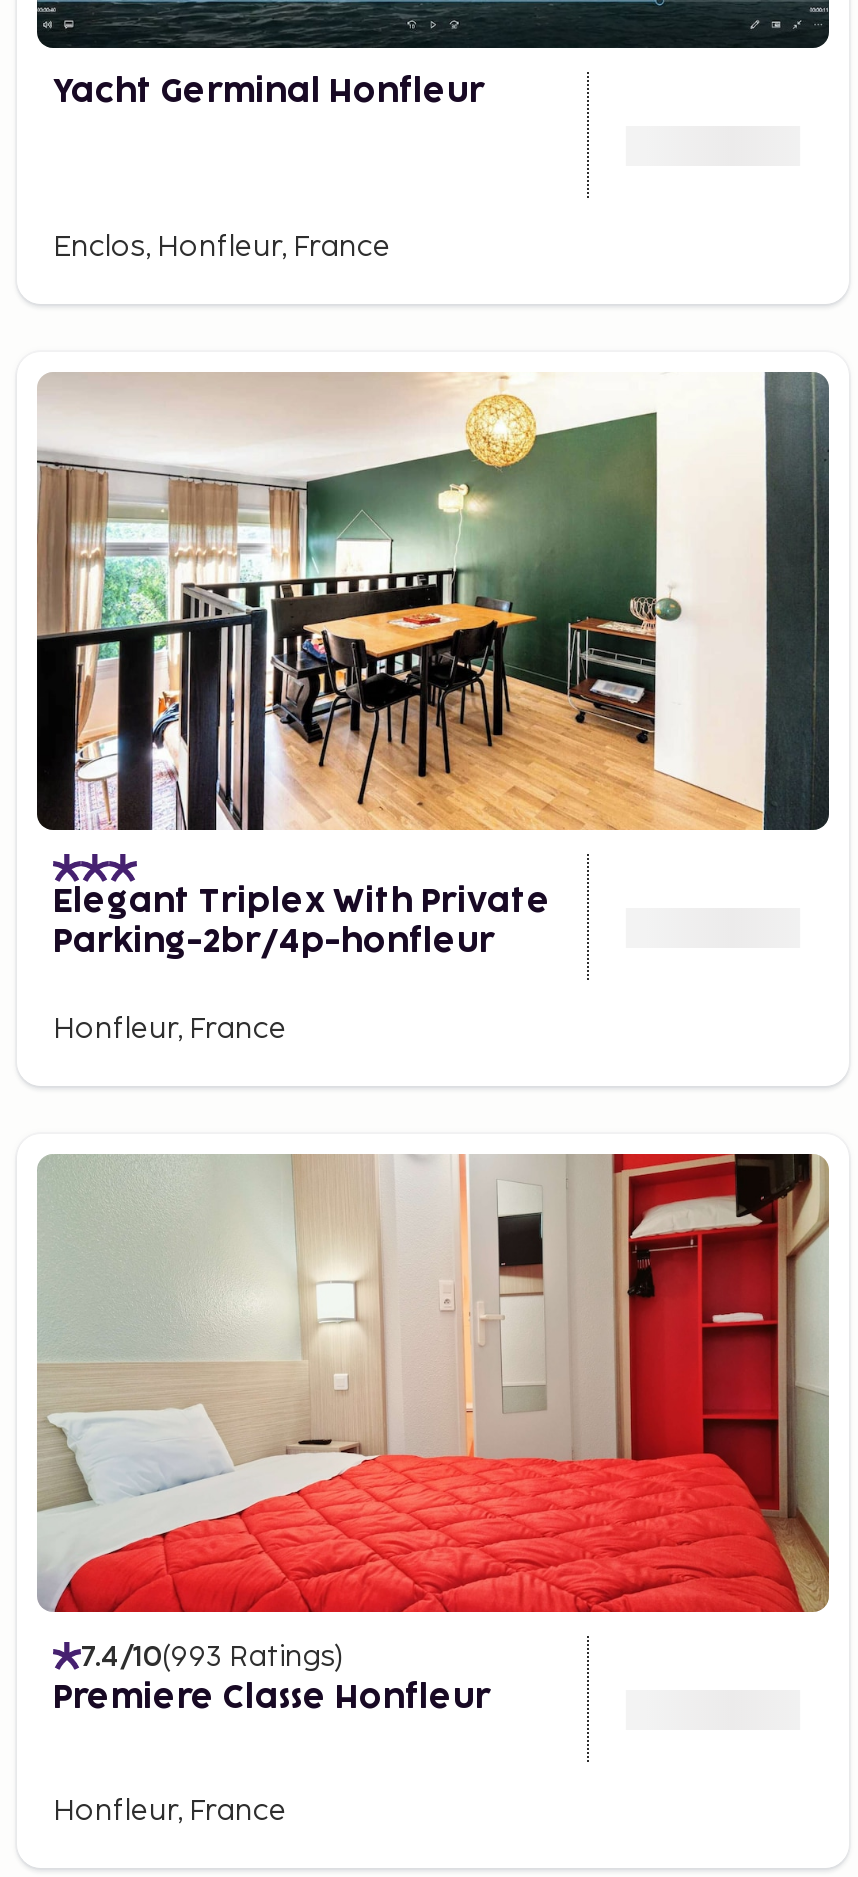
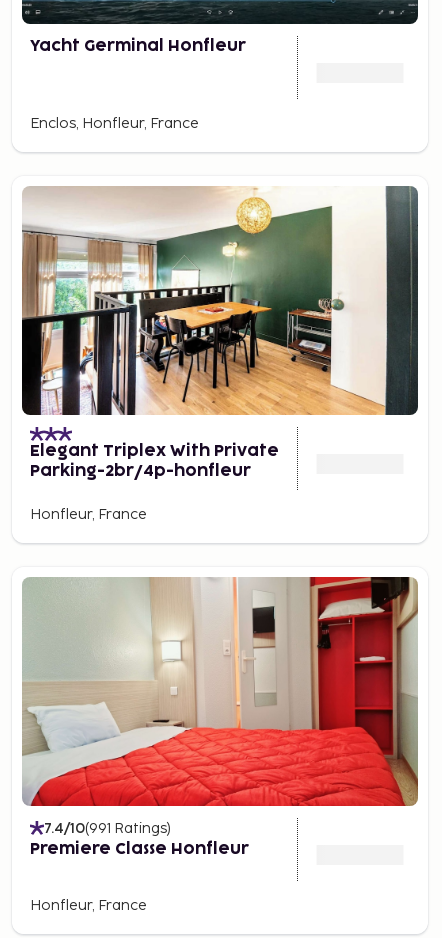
[81,1640,343,1674] 7.4/10(993 Ratings) -> [44,820,171,837] 7.4/10(991 Ratings)

